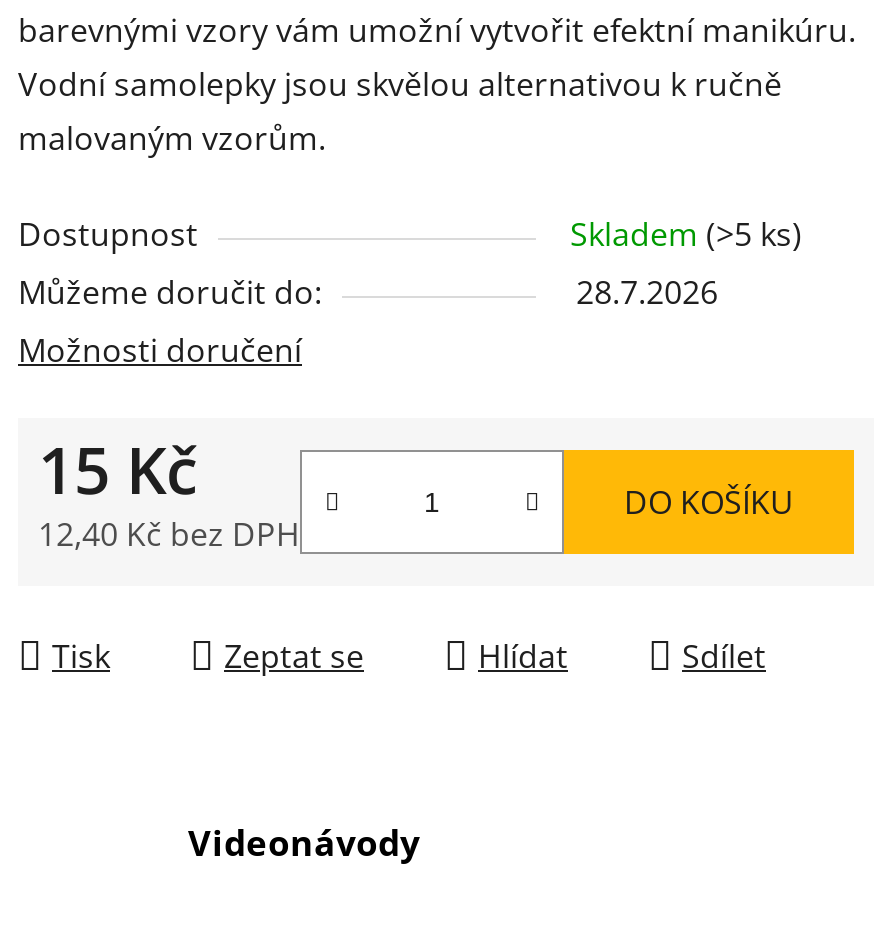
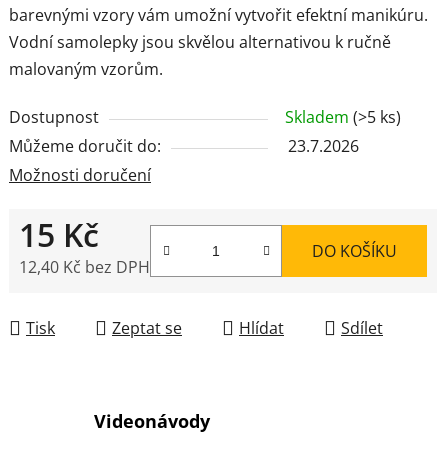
[576,269,718,313] 28.7.2026 -> [288,134,359,156] 23.7.2026

